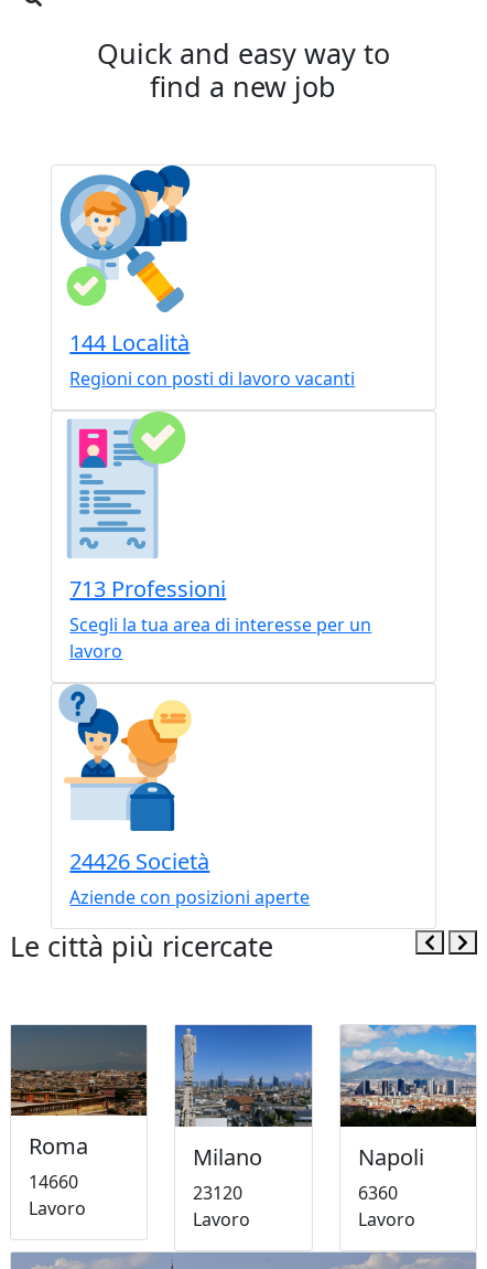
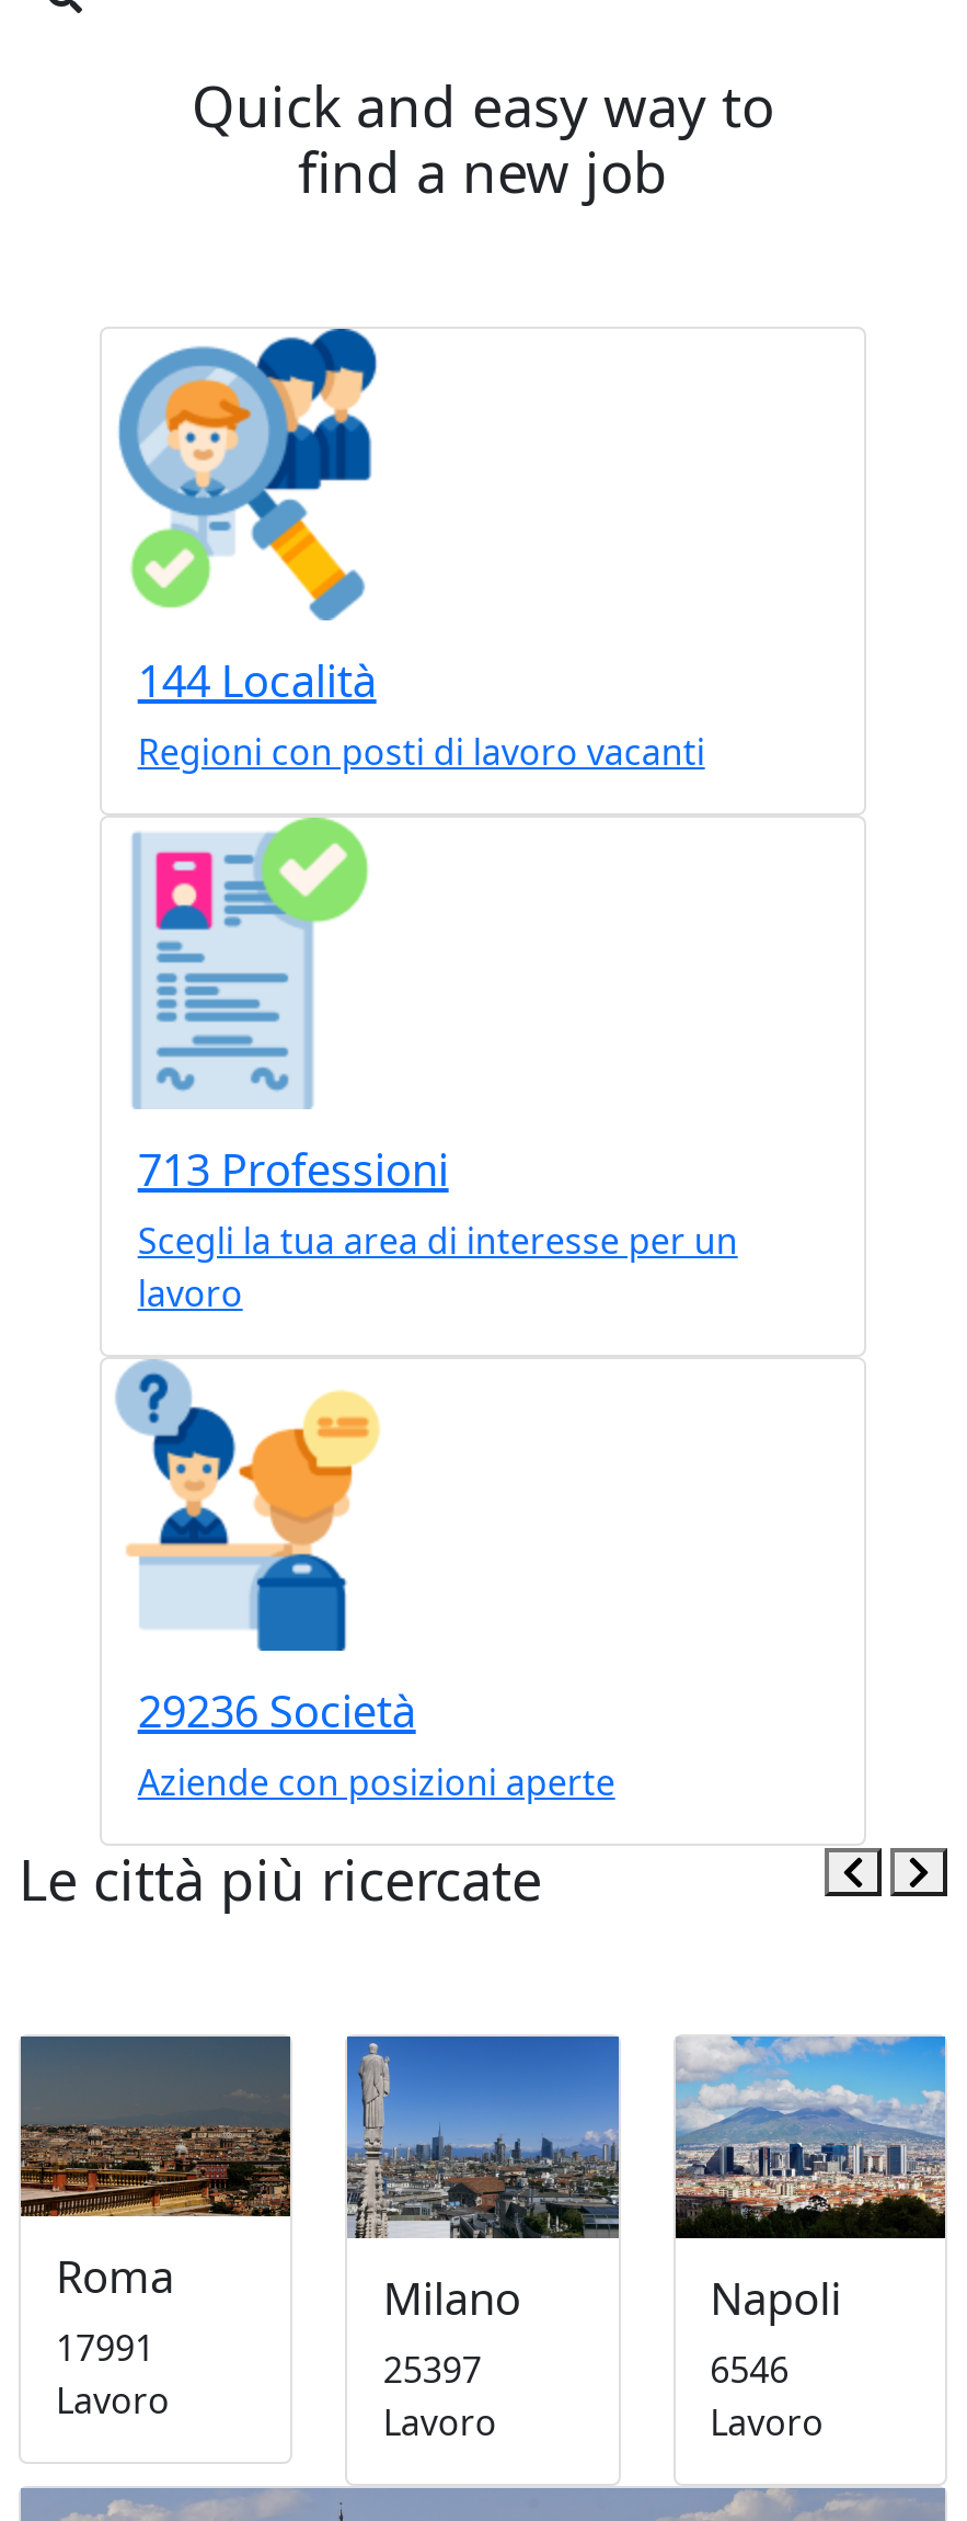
[70,846,210,876] 24426 Società -> [138,1681,416,1741] 29236 Società
[29,1170,78,1194] 14660 -> [56,2323,154,2372] 17991
[193,1181,243,1206] 23120 -> [383,2347,481,2395] 25397
[358,1181,397,1206] 6360 -> [710,2347,789,2395] 6546

